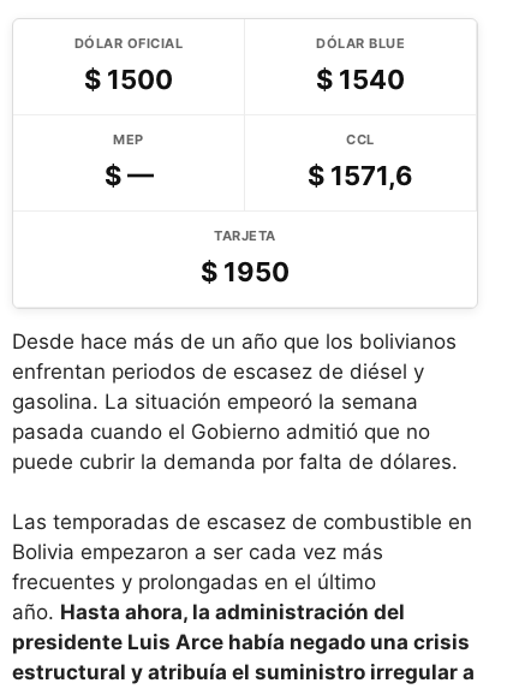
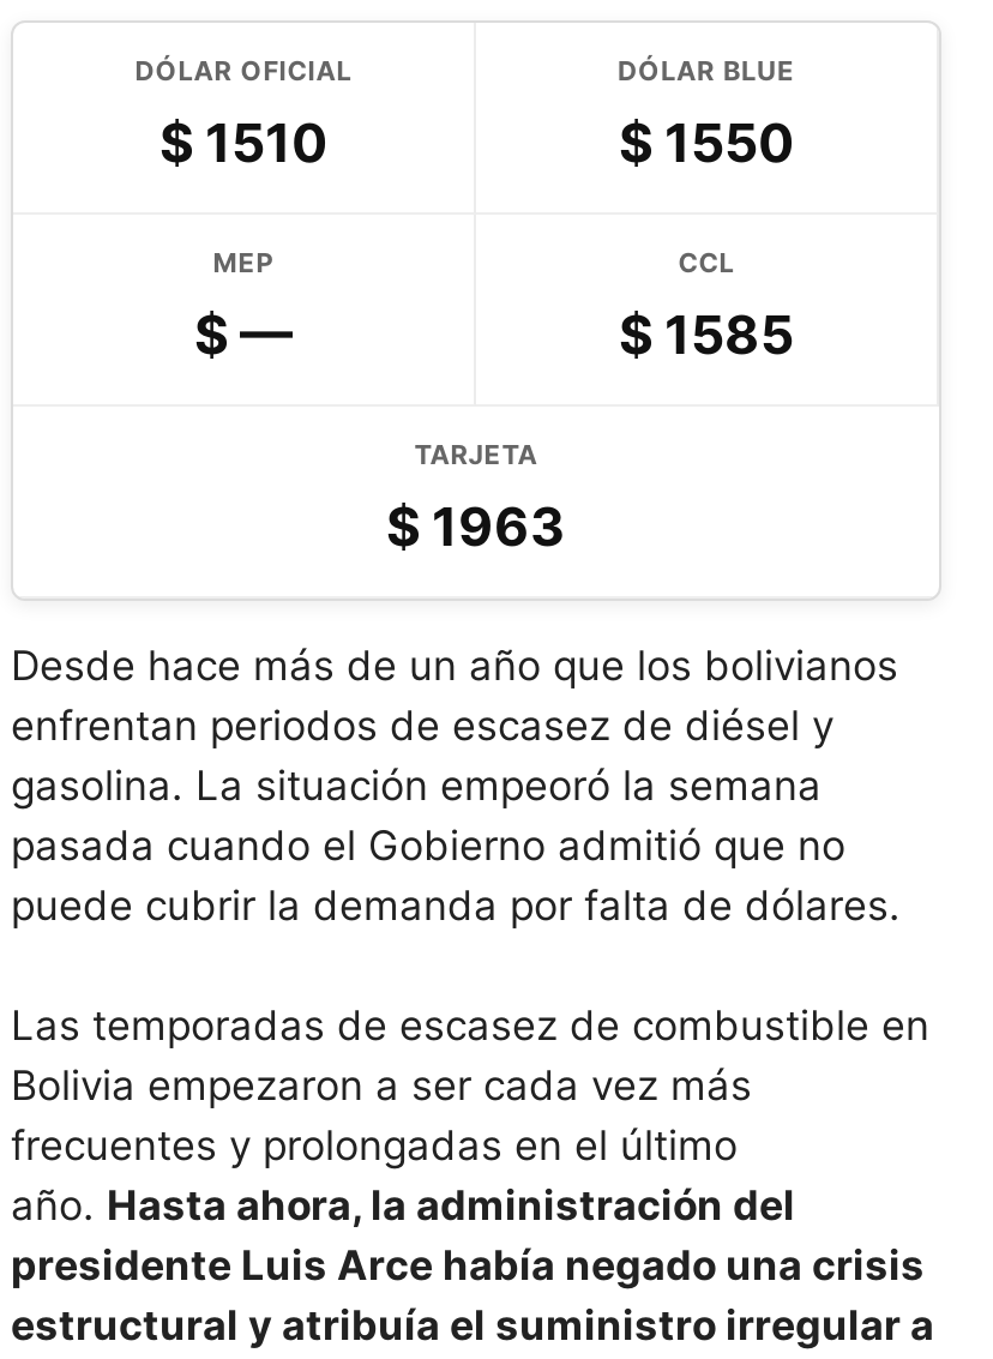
[84,63,173,95] $1500 -> [160,111,327,173] $1510
[316,63,405,95] $1540 -> [619,111,794,173] $1550
[308,160,413,191] $1571,6 -> [619,303,794,365] $1585
[201,256,290,287] $1950 -> [386,495,566,557] $1963

